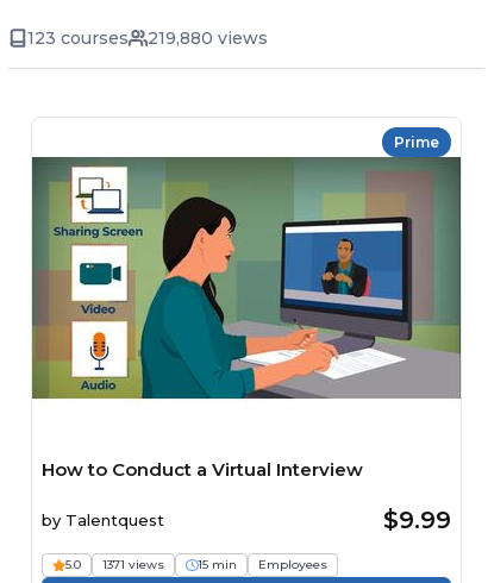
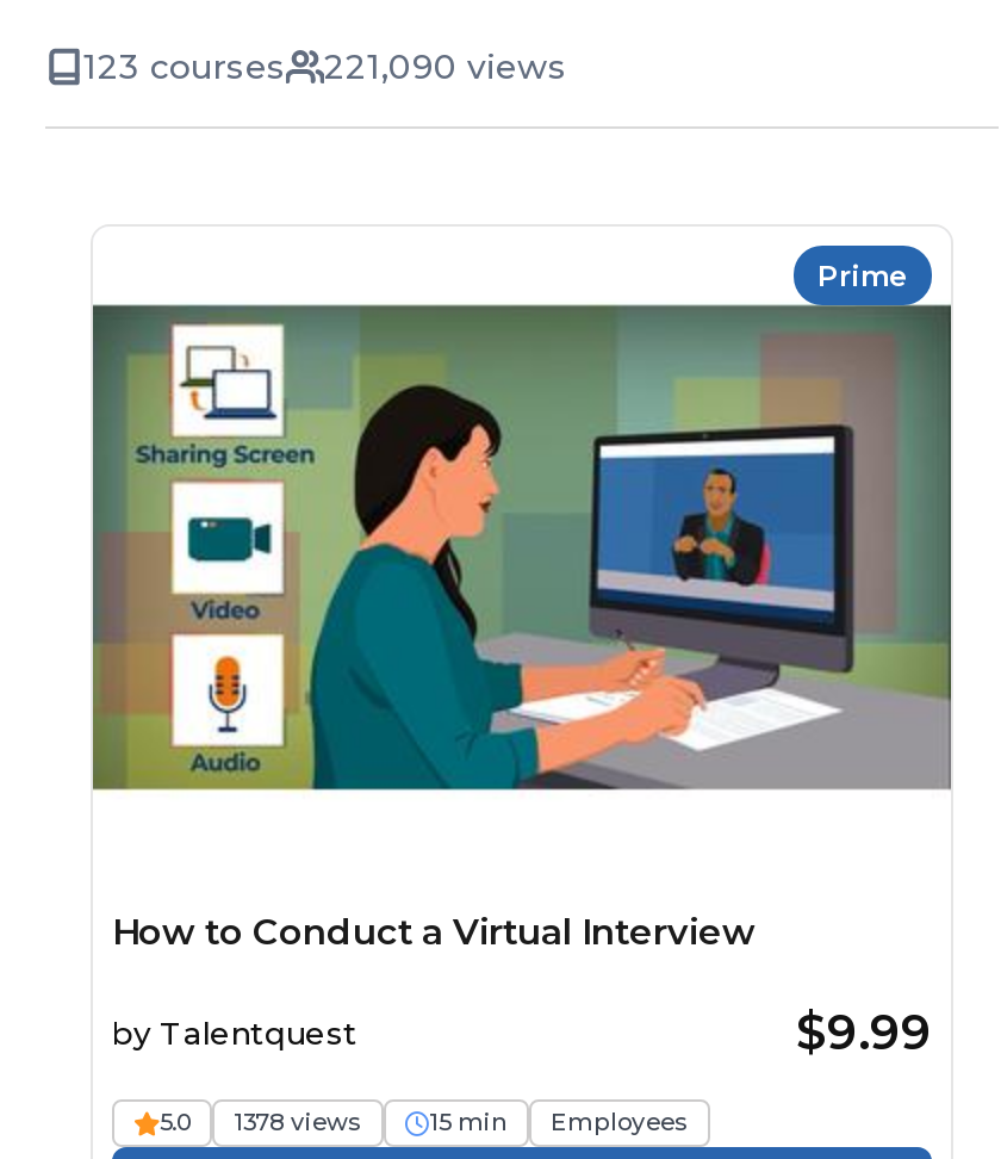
[27,27,268,49] 123 courses 219,880 views -> [83,45,567,88] 123 courses 221,090 views
[65,557,164,572] 5.0 1371 views -> [160,1107,362,1138] 5.0 1378 views

